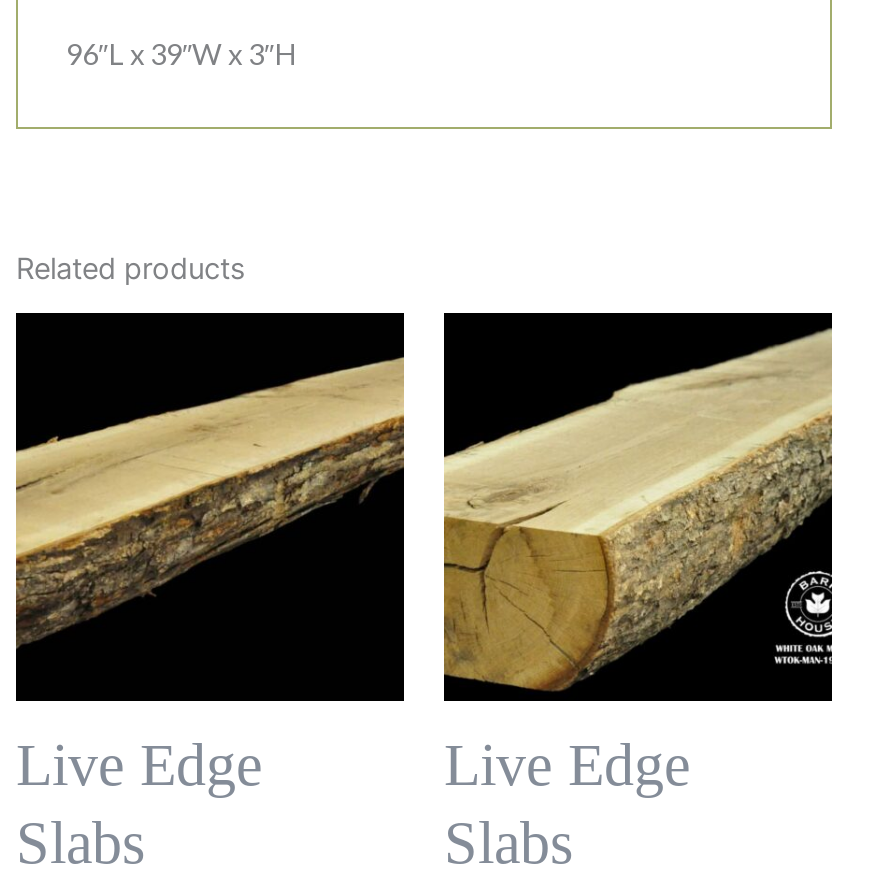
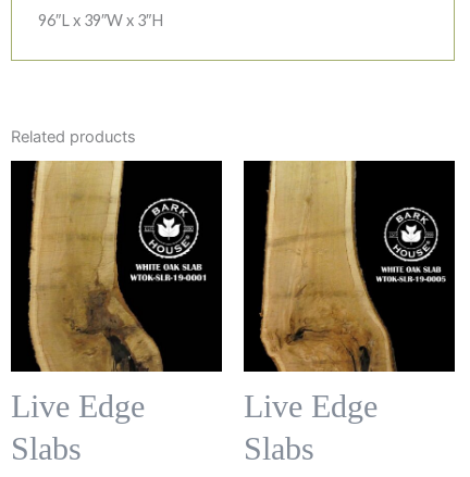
[14,311,406,703] [image] -> [10,160,223,373] [image]
[442,311,834,703] [image] -> [243,160,456,373] [image]

